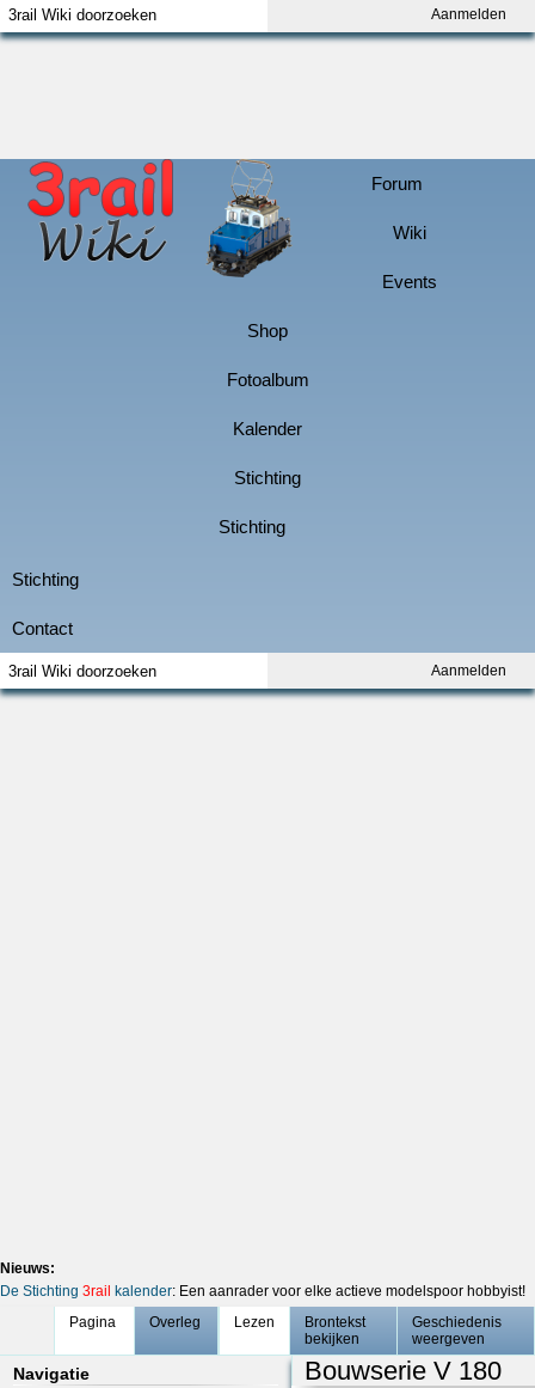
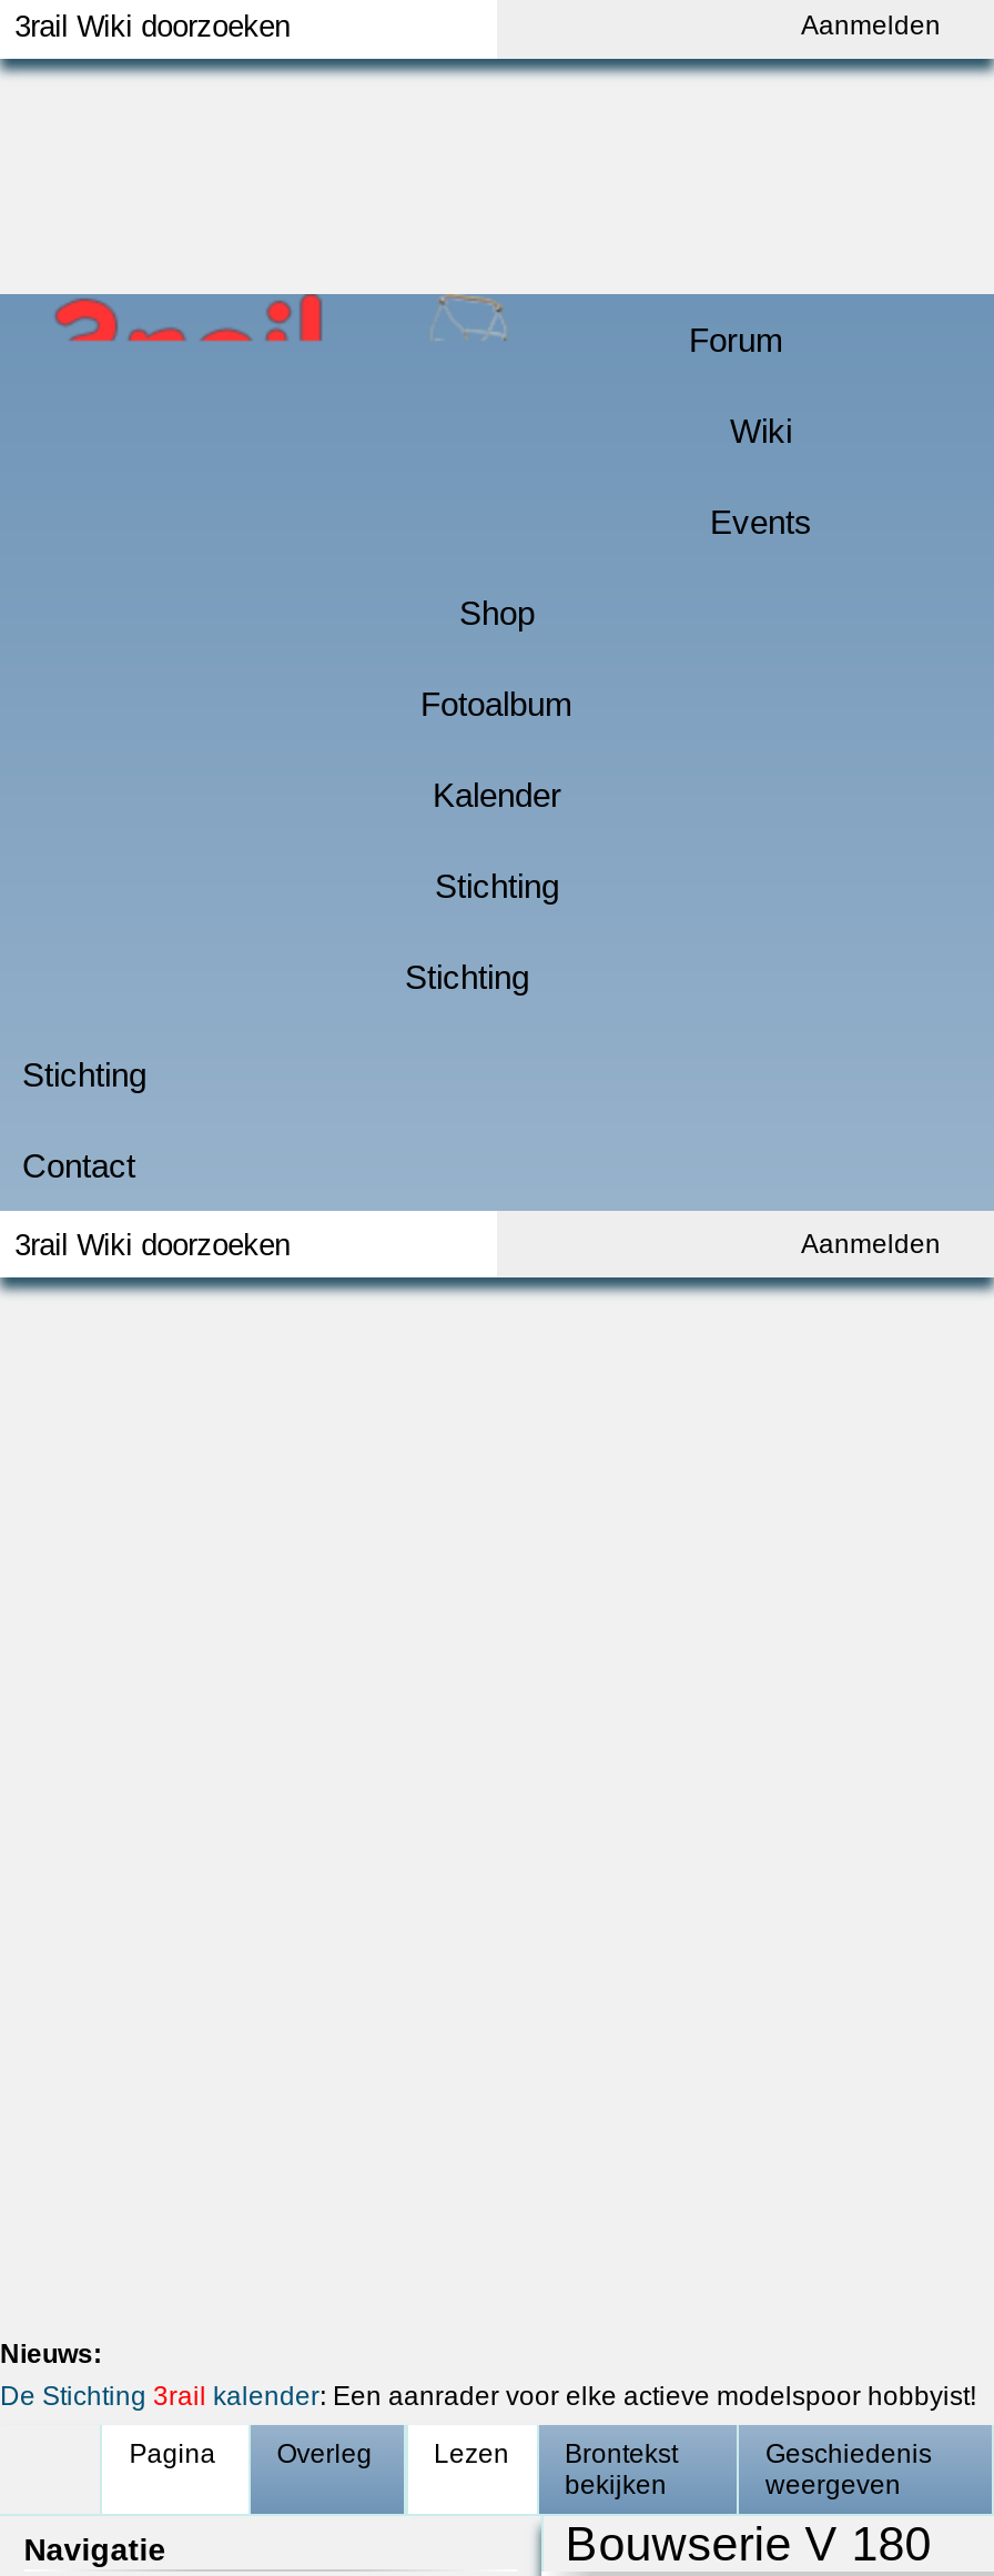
[27,183,174,262] [image] -> none
[207,185,293,279] [image] -> none

